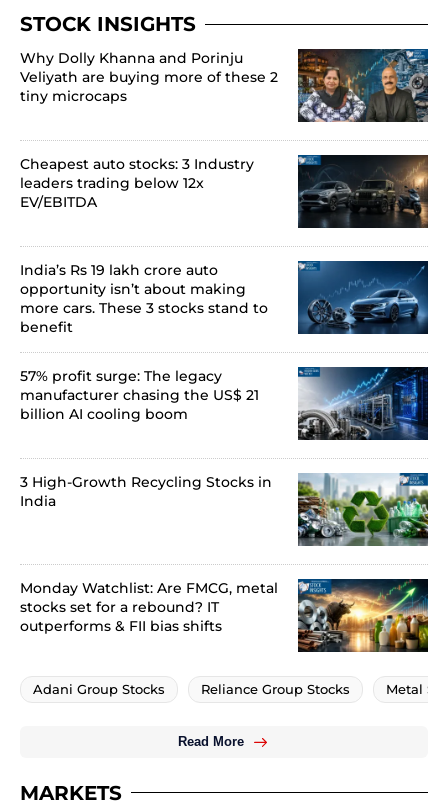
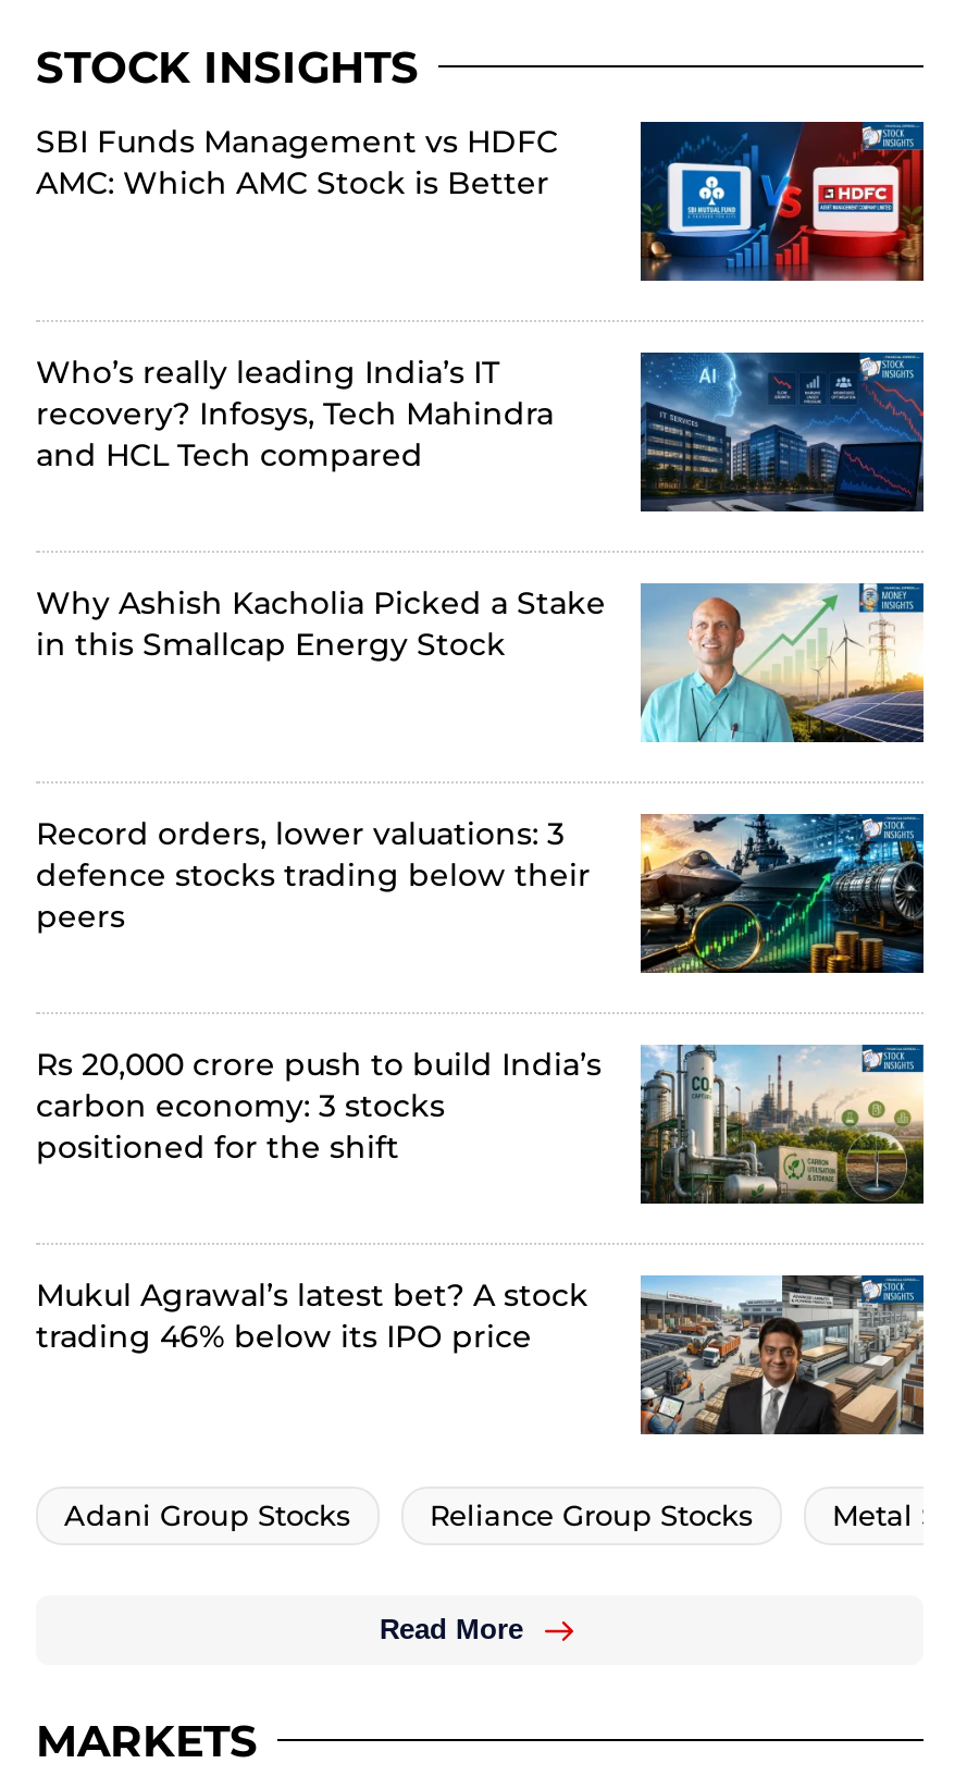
[20,49,429,123] [image] | Why Dolly Khanna and Porinju | Veliyath are buying more of these 2 | tiny microcaps -> [36,122,926,283] [image] | SBI Funds Management vs HDFC | AMC: Which AMC Stock is Better
[20,155,254,211] Cheapest auto stocks: 3 Industry | leaders trading below 12x | EV/EBITDA -> [36,353,554,474] Who’s really leading India’s IT | recovery? Infosys, Tech Mahindra | and HCL Tech compared
[297,154,429,229] [image] -> [639,350,926,514] [image]
[20,260,429,336] [image] | India’s Rs 19 lakh crore auto | opportunity isn’t about making | more cars. These 3 stocks stand to | benefit -> [36,583,926,744] [image] | Why Ashish Kacholia Picked a Stake | in this Smallcap Energy Stock
[20,366,429,440] [image] | 57% profit surge: The legacy | manufacturer chasing the US$ 21 | billion AI cooling boom -> [36,812,926,975] [image] | Record orders, lower valuations: 3 | defence stocks trading below their | peers
[20,473,429,547] [image] | 3 High-Growth Recycling Stocks in | India -> [36,1044,923,1206] [image] | Rs 20,000 crore push to build India’s | carbon economy: 3 stocks | positioned for the shift
[20,578,429,653] [image] | Monday Watchlist: Are FMCG, metal | stocks set for a rebound? IT | outperforms & FII bias shifts -> [36,1273,926,1436] [image] | Mukul Agrawal’s latest bet? A stock | trading 46% below its IPO price

